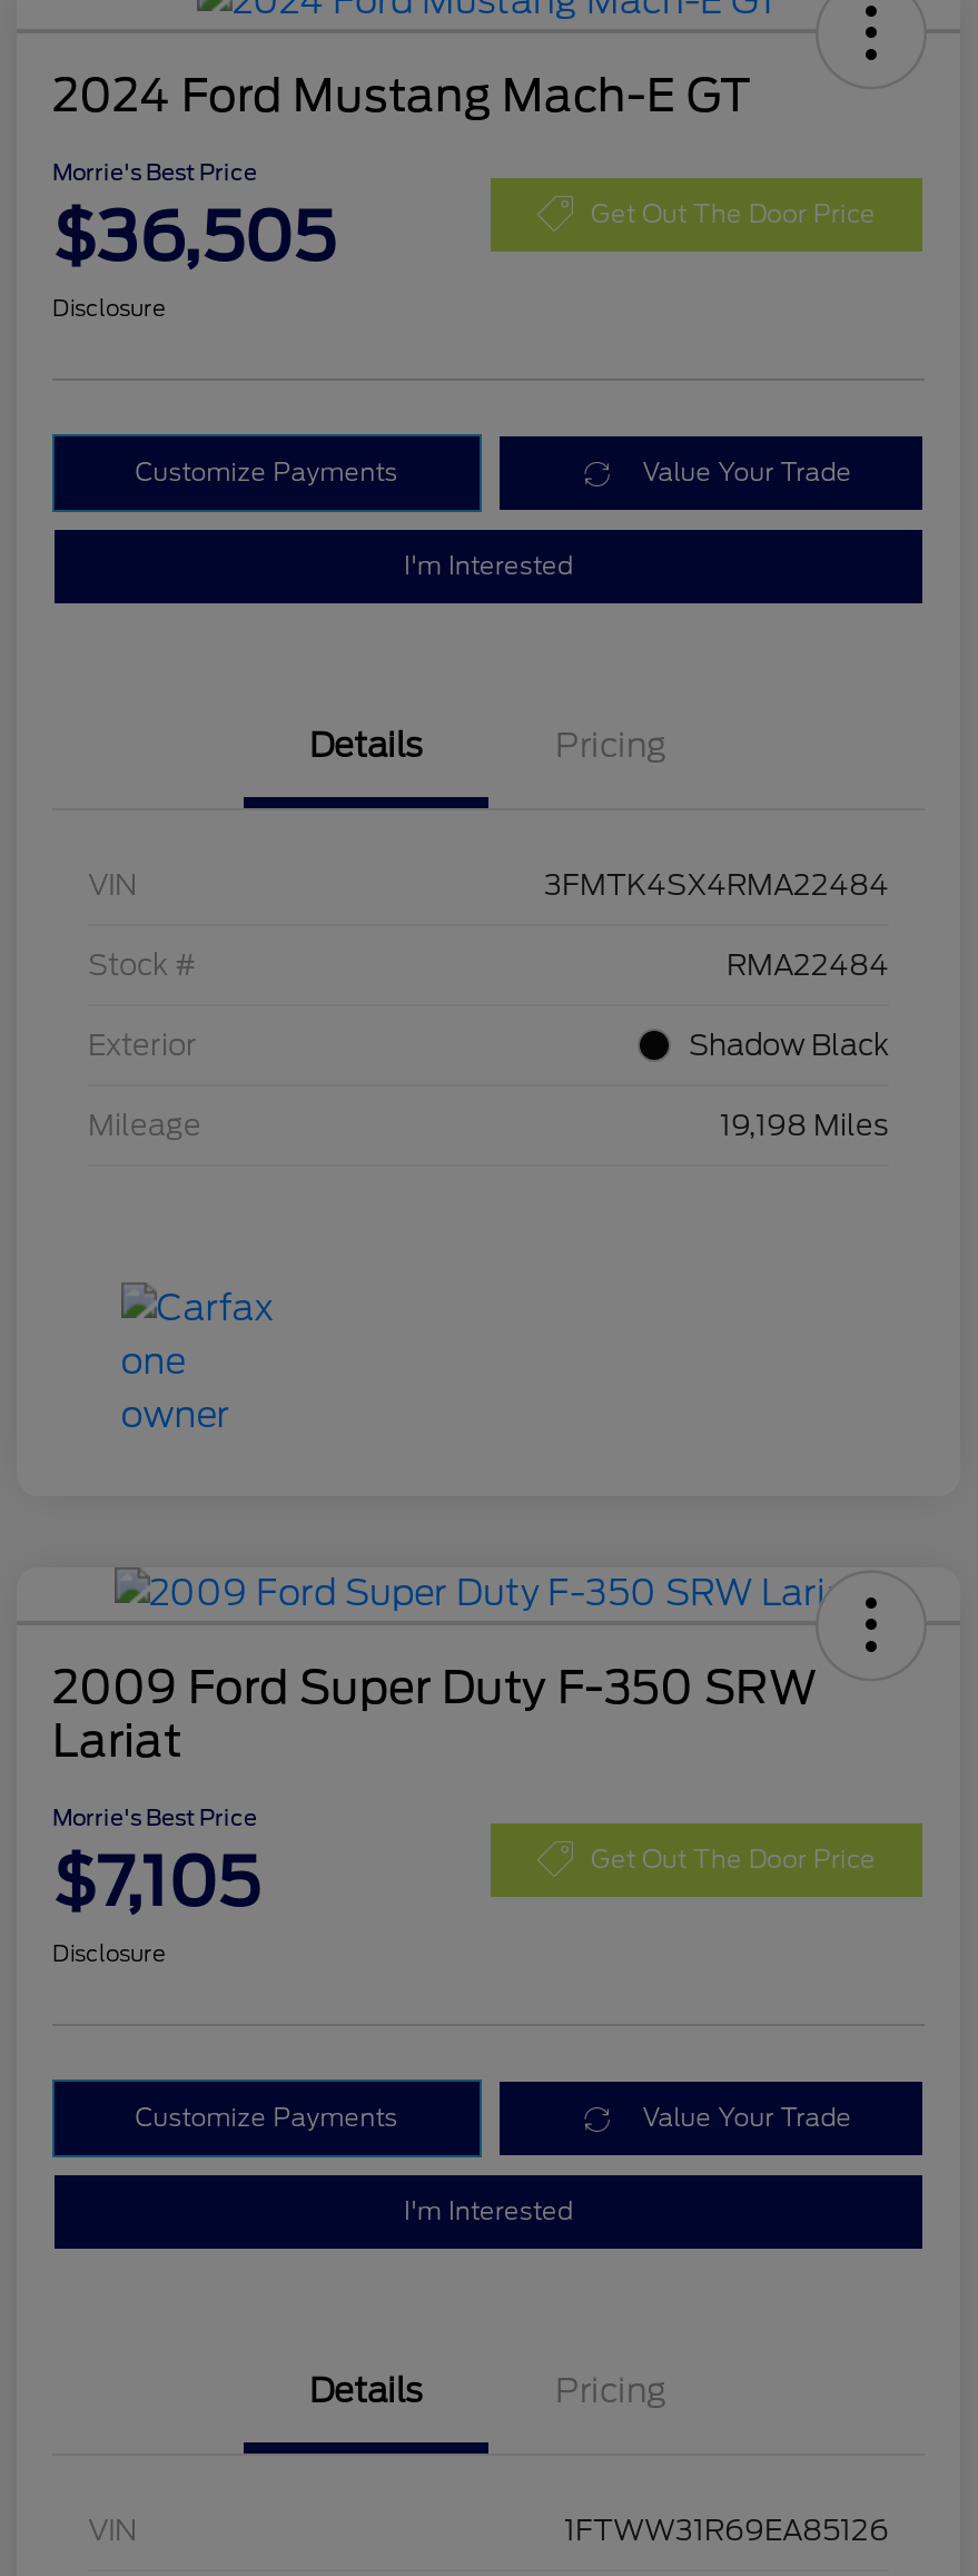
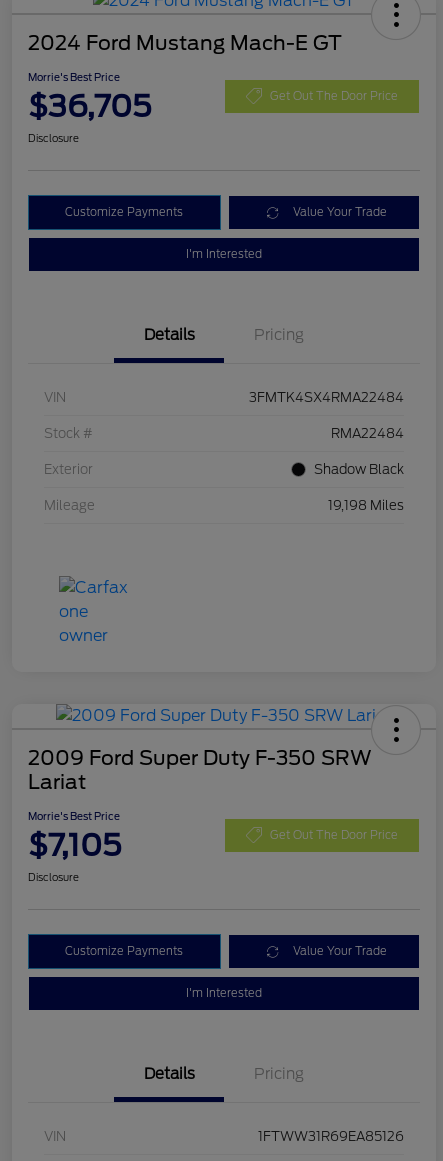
[52,196,335,277] $36,505 -> [28,88,151,124] $36,705

